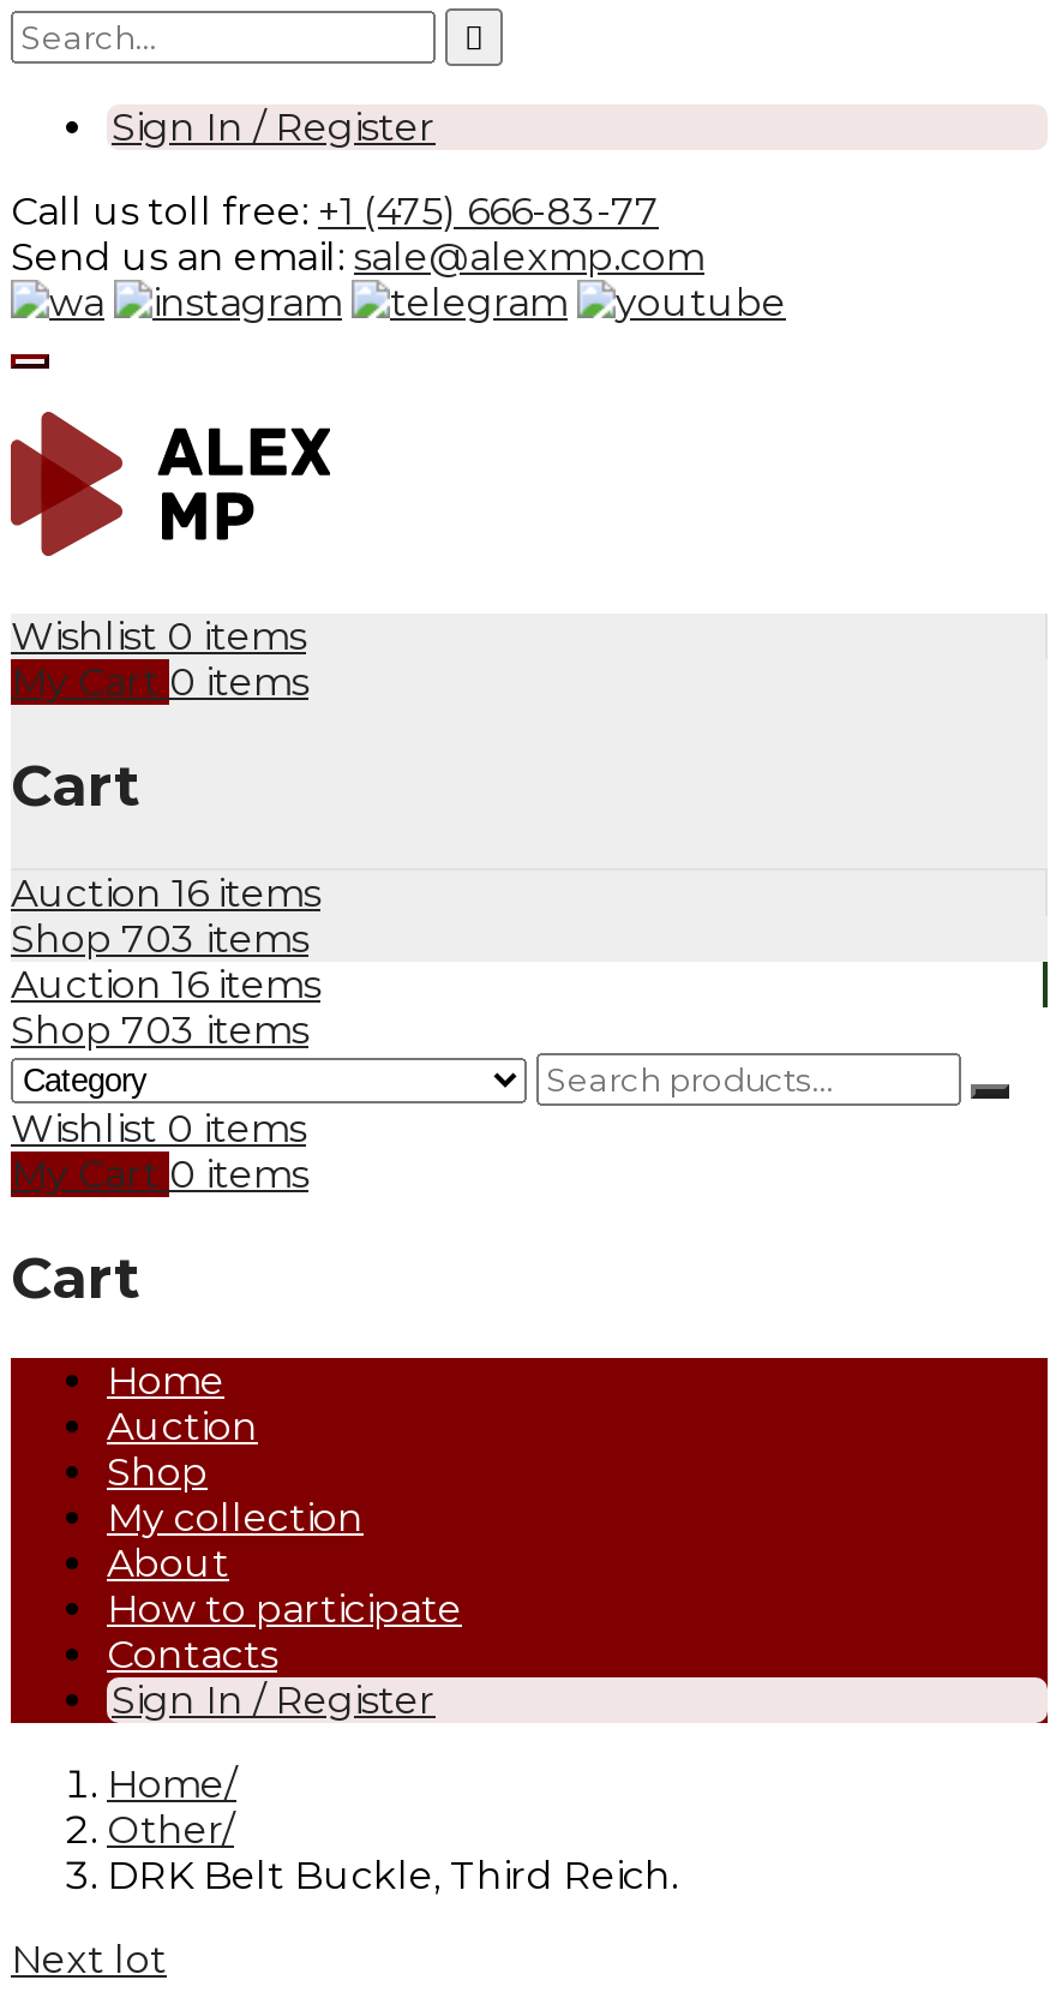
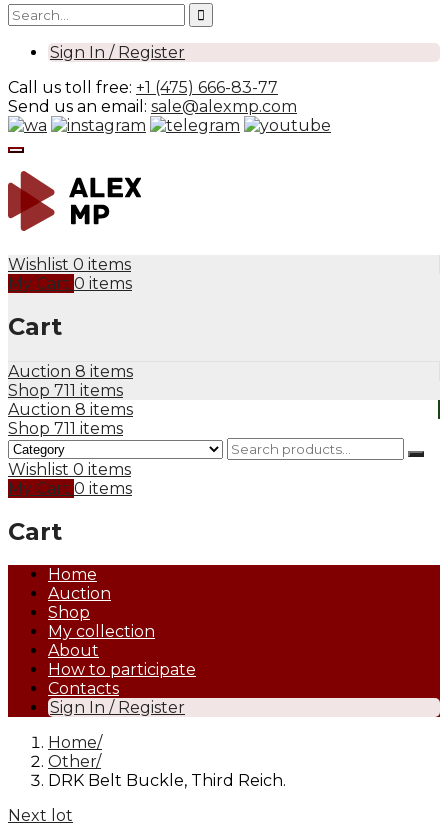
[11,870,320,915] Auction 16 items -> [8,362,133,381] Auction 8 items
[11,915,308,961] Shop 703 items -> [8,381,123,400] Shop 711 items
[11,961,320,1006] Auction 16 items -> [8,400,133,419] Auction 8 items
[11,1006,308,1052] Shop 703 items -> [8,419,123,438] Shop 711 items

